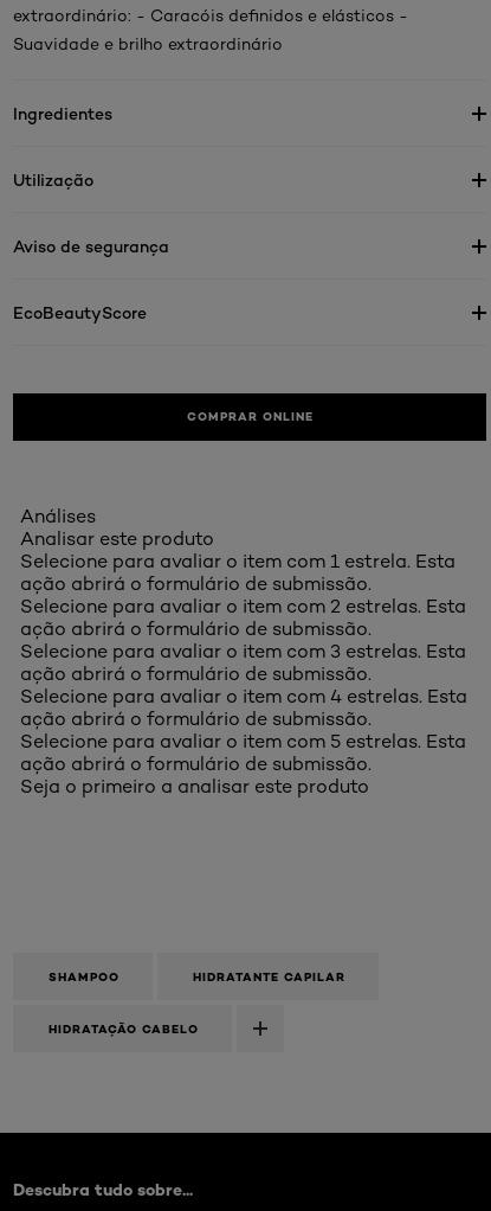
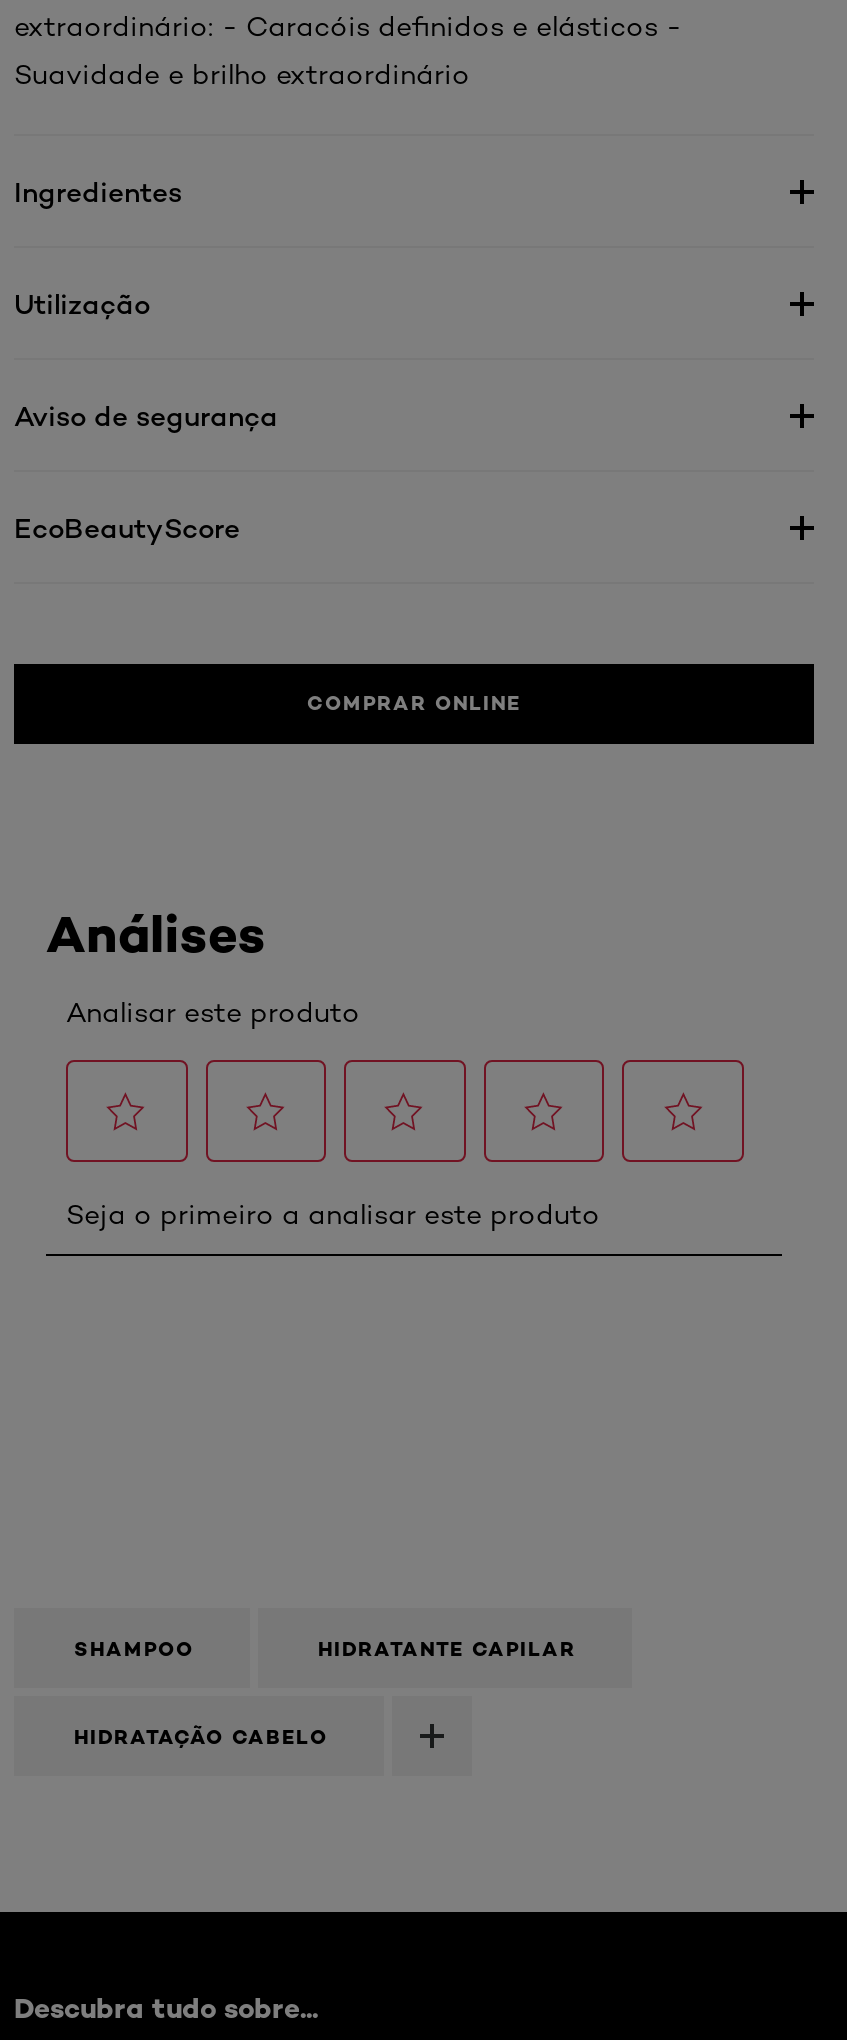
[20,505,467,797] Análises | Analisar este produto | Selecione para avaliar o item com 1 estrela. Esta | ação abrirá o formulário de submissão. | Selecione para avaliar o item com 2 estrelas. Esta | ação abrirá o formulário de submissão. | Selecione para avaliar o item com 3 estrelas. Esta | ação abrirá o formulário de submissão. | Selecione para avaliar o item com 4 estrelas. Esta | ação abrirá o formulário de submissão. | Selecione para avaliar o item com 5 estrelas. Esta | ação abrirá o formulário de submissão. | Seja o primeiro a analisar este produto -> none

